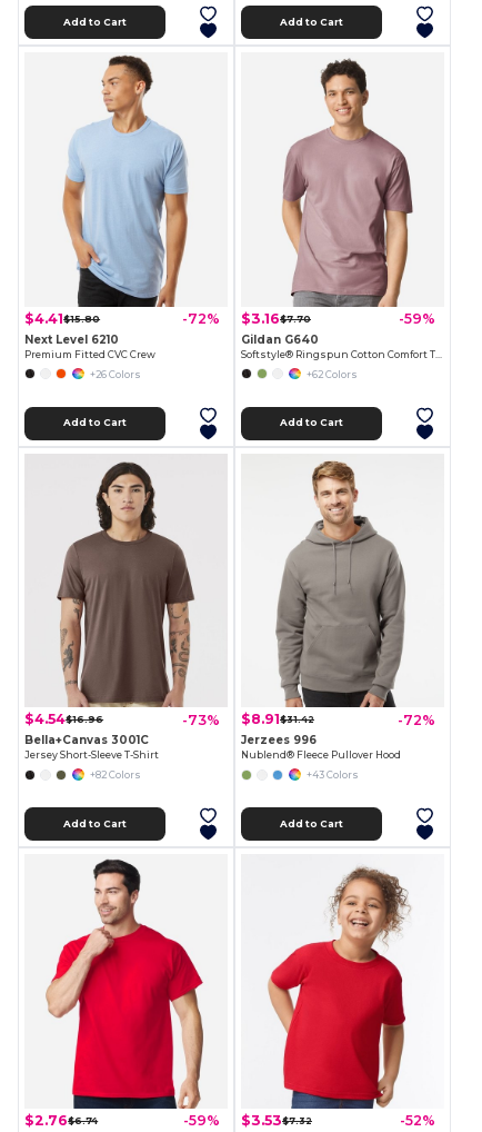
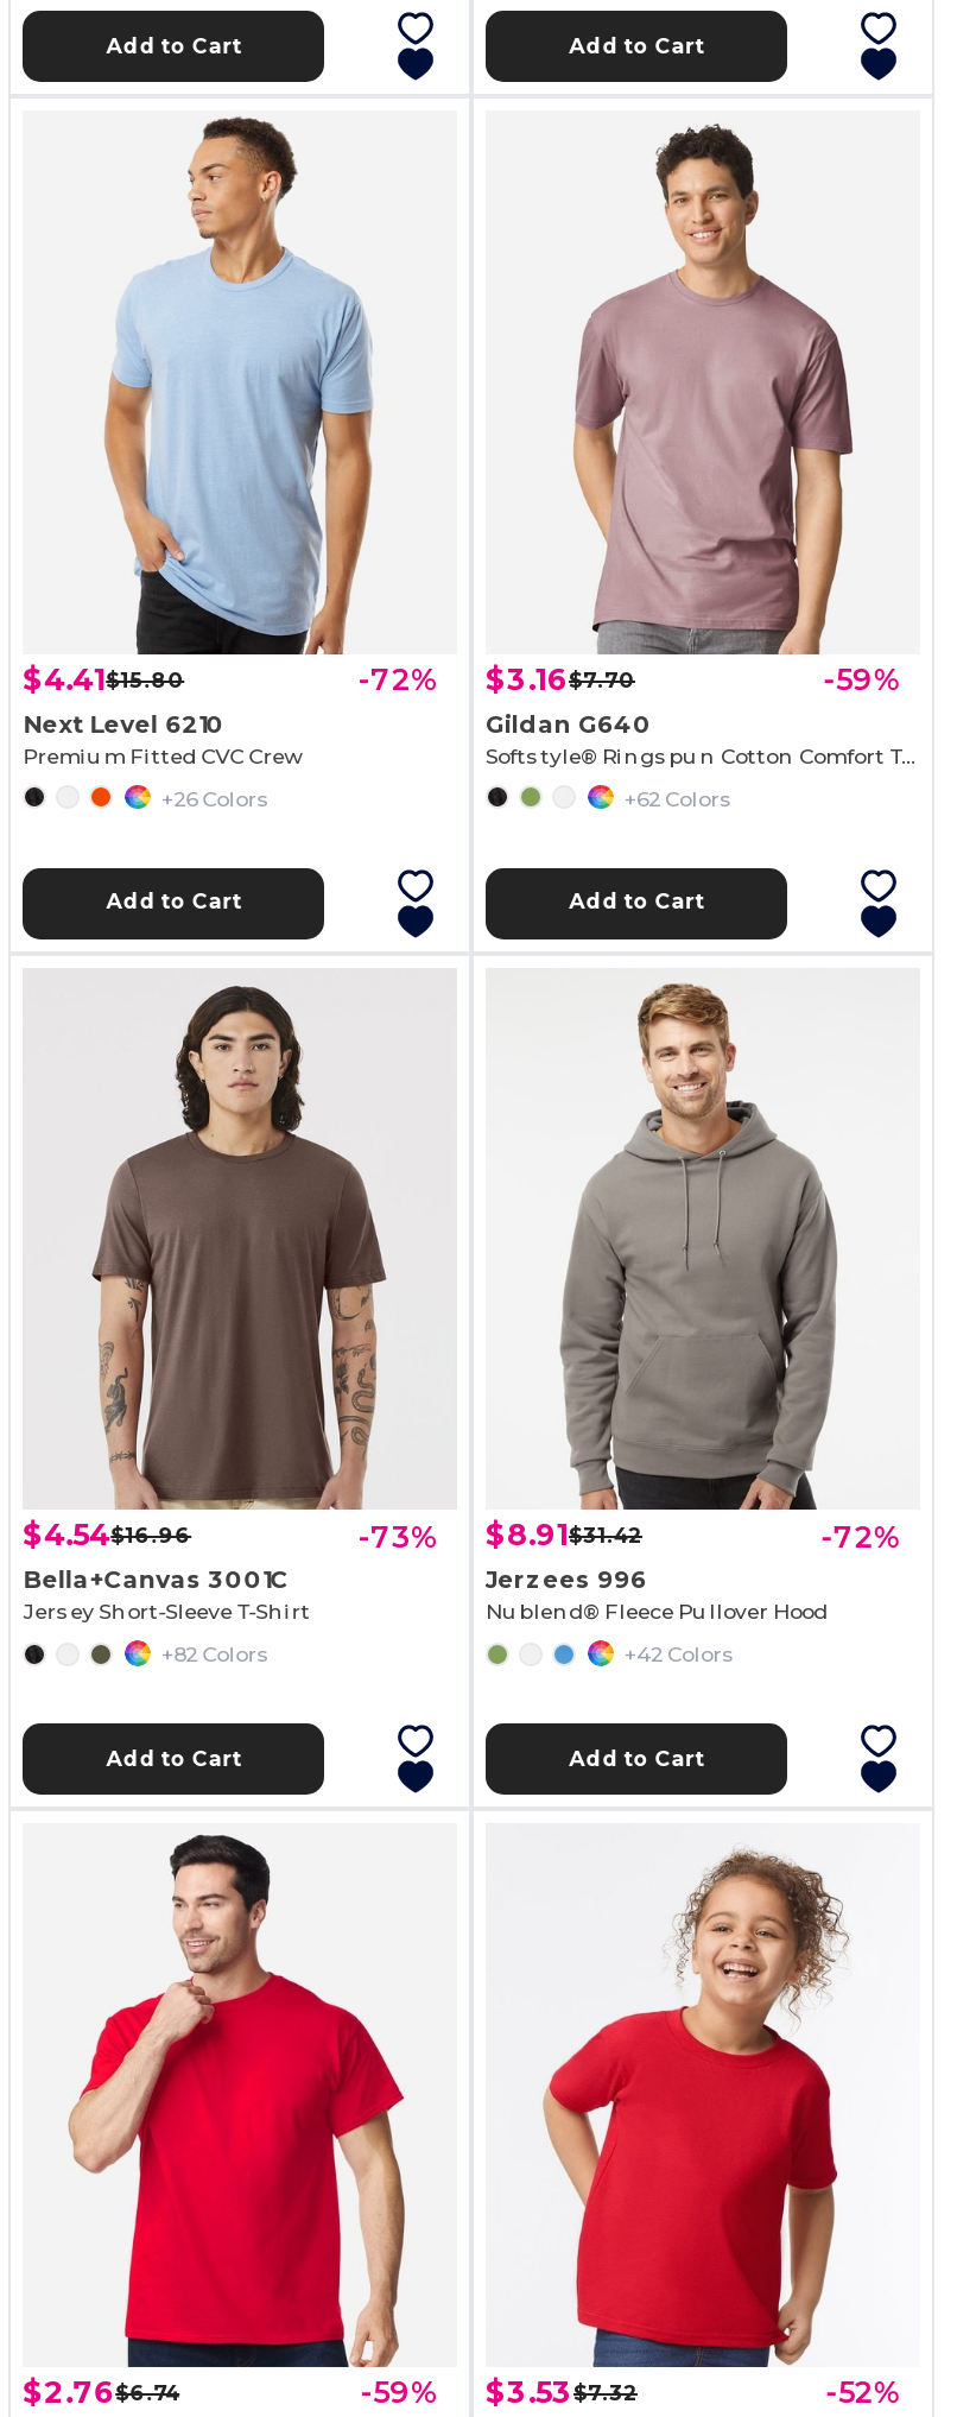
[306,770,358,781] +43 Colors -> [625,1644,736,1667] +42 Colors

